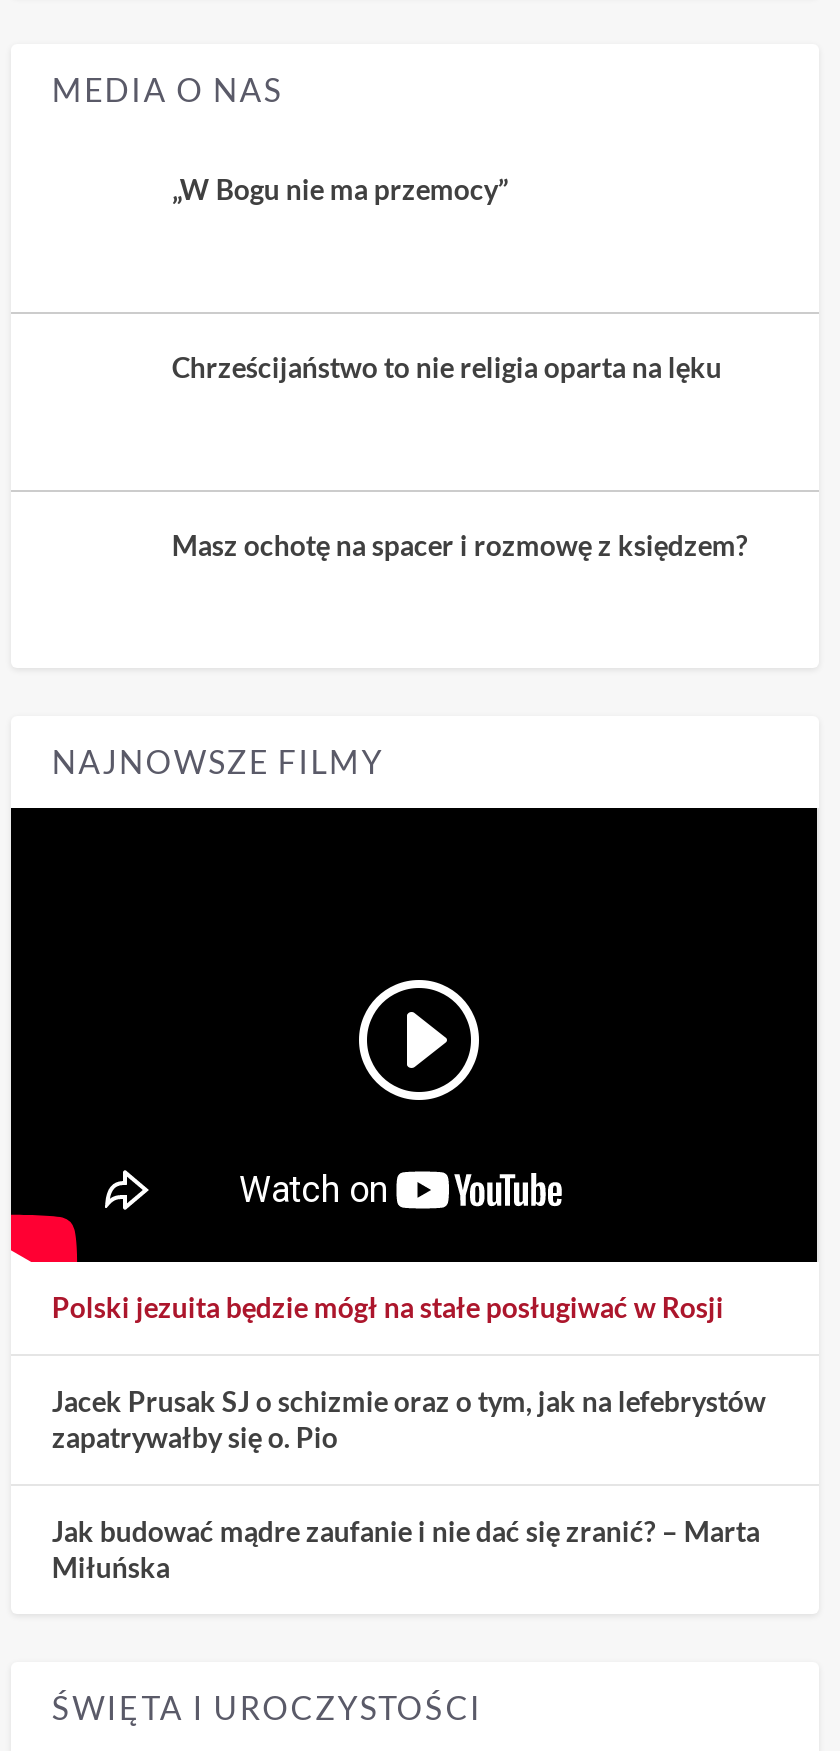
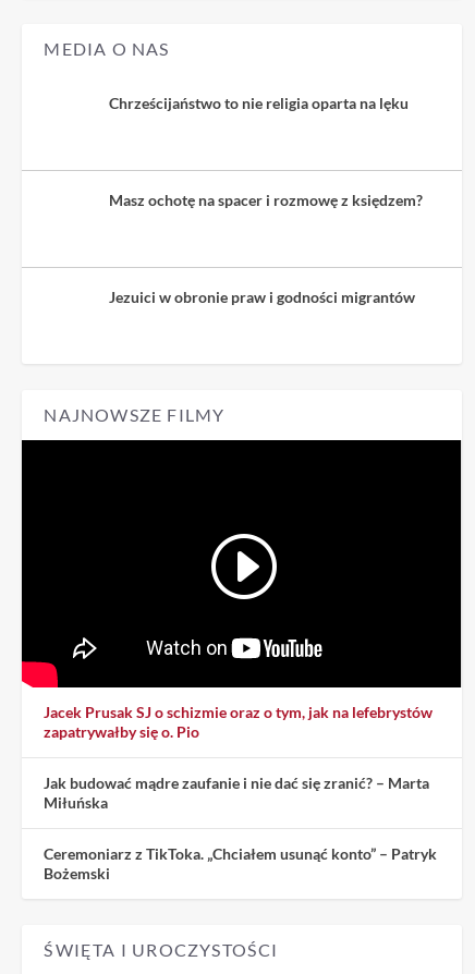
[172,172,508,206] „W Bogu nie ma przemocy” -> none
moved [172,350,748,562] -> [109,94,423,209]: Chrześcijaństwo to nie religia oparta na lęku | Masz ochotę na spacer i rozmowę z księdzem?
none -> [109,288,416,306] Jezuici w obronie praw i godności migrantów
[52,1290,724,1324] Polski jezuita będzie mógł na stałe posługiwać w Rosji -> none
moved [52,1384,766,1584] -> [44,703,433,811]: Jacek Prusak SJ o schizmie oraz o tym, jak na lefebrystów | zapatrywałby się o. Pio | Jak budować mądre zaufanie i nie dać się zranić? – Marta | Miłuńska
none -> [44,844,437,882] Ceremoniarz z TikToka. „Chciałem usunąć konto” – Patryk | Bożemski

